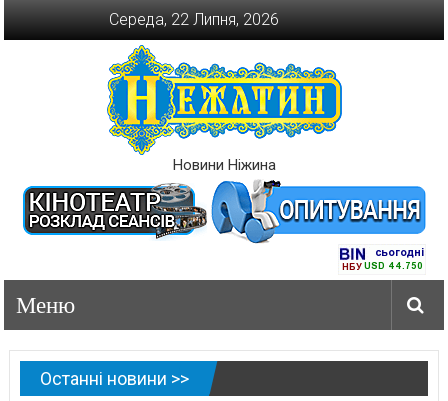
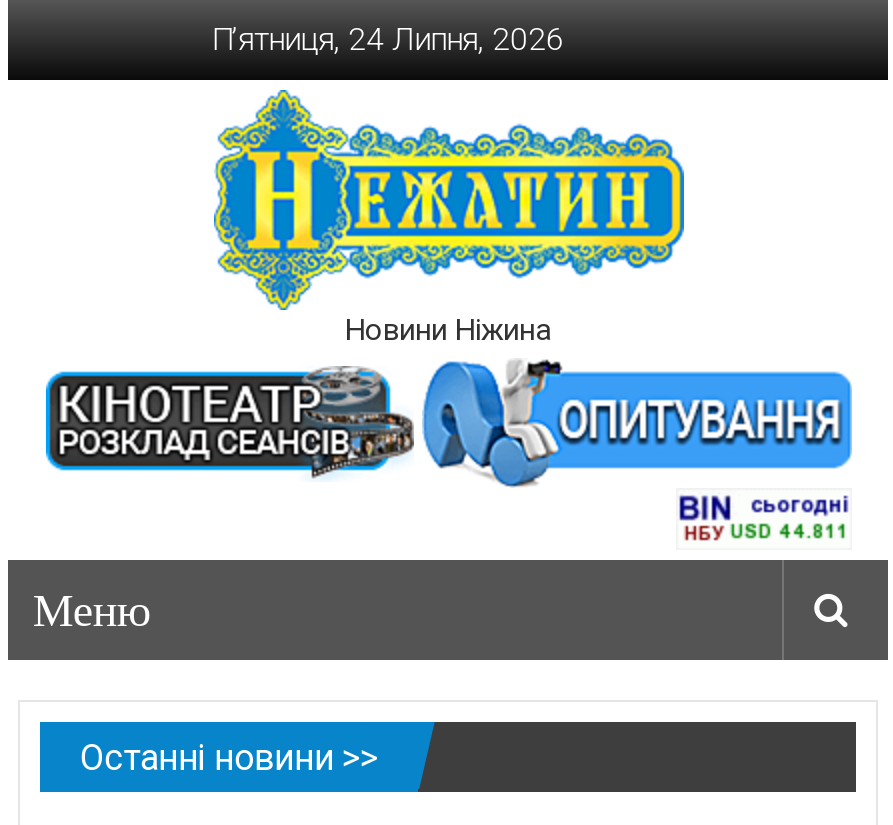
[109,10,279,29] Середа, 22 Липня, 2026 -> [212,20,564,58] П’ятниця, 24 Липня, 2026

